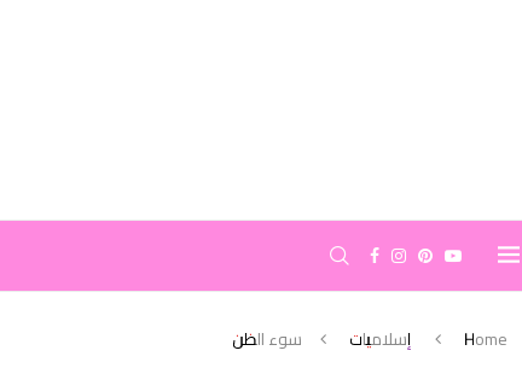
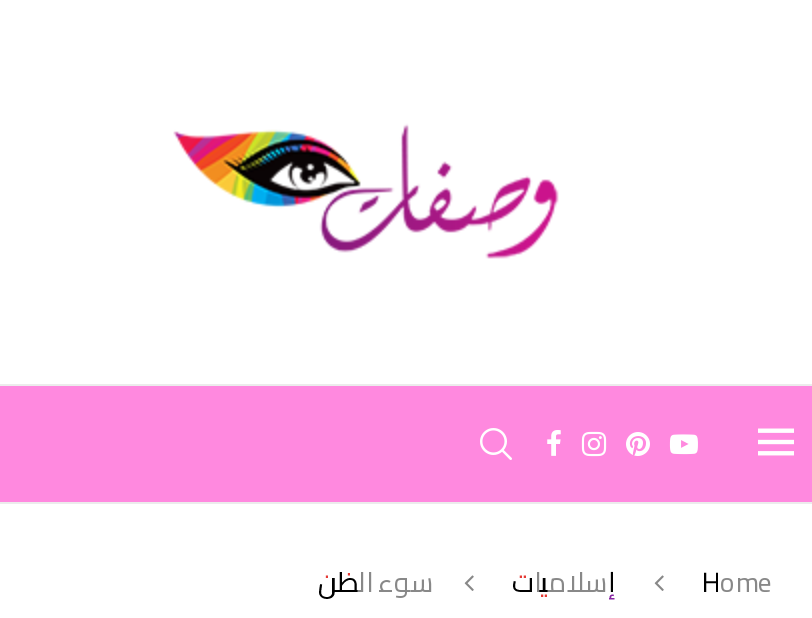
none -> [174,126,560,260] [image]

